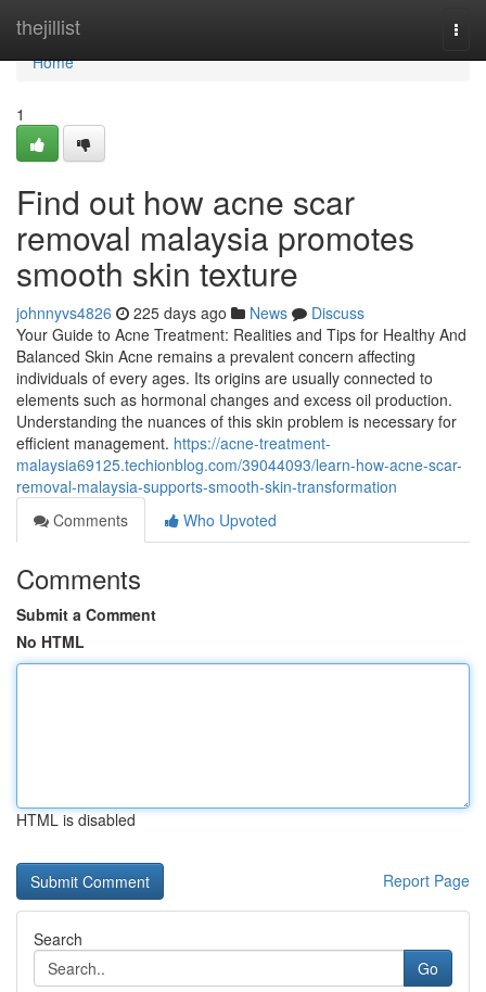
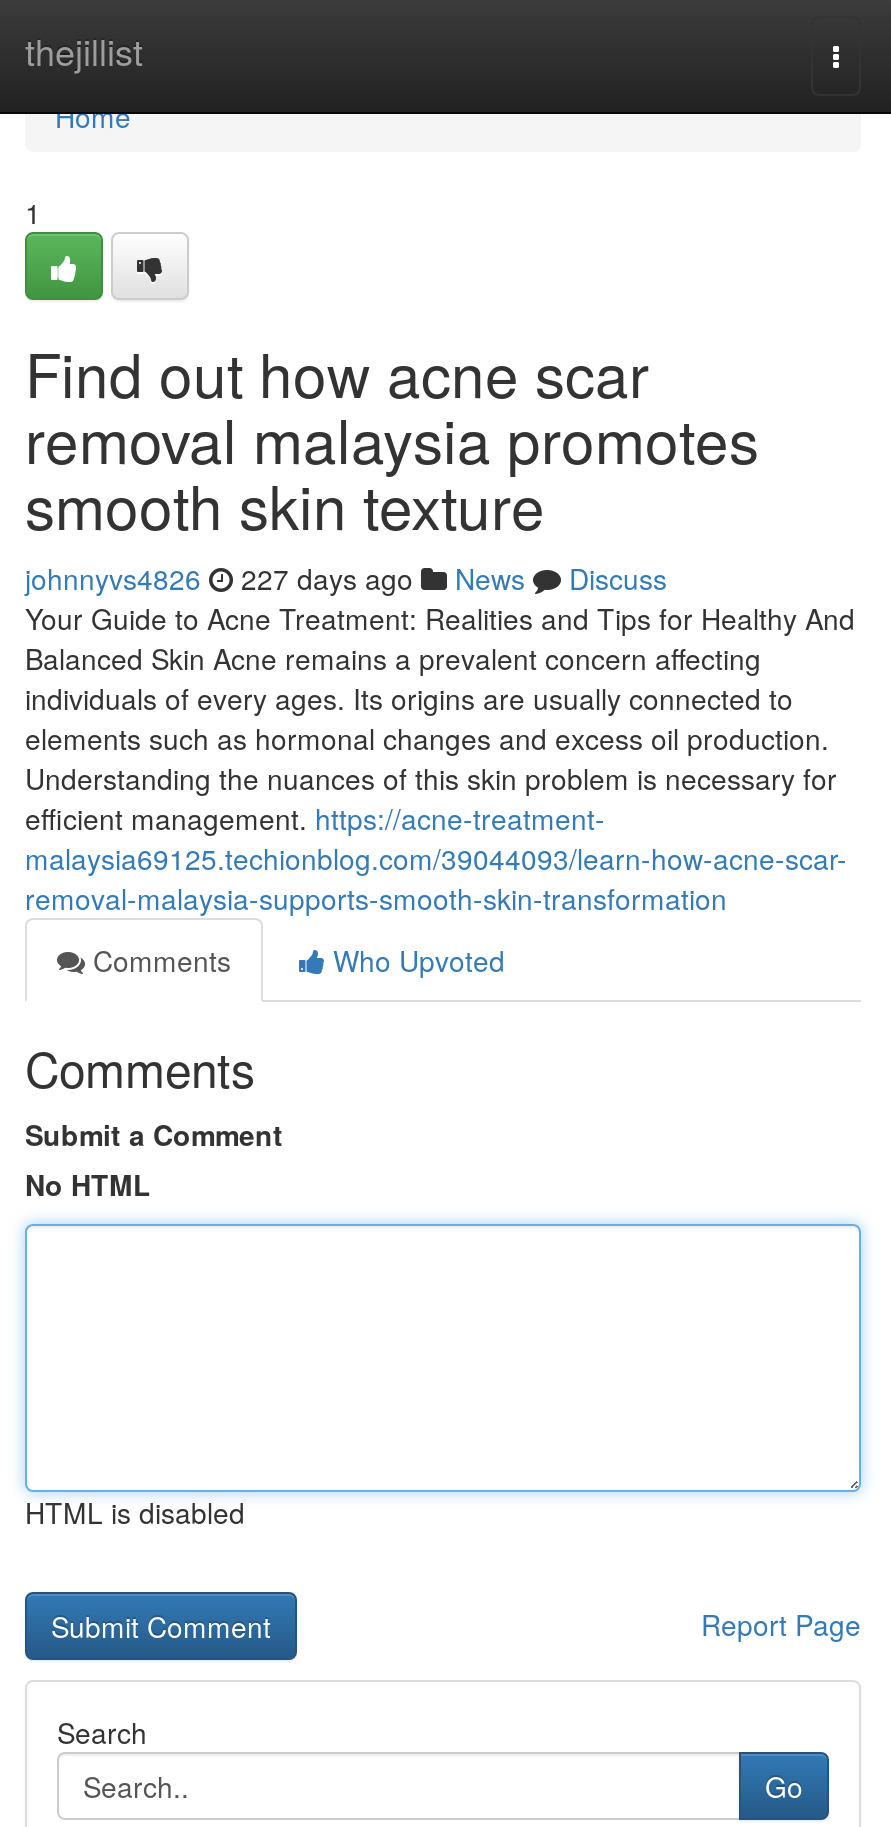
[16,302,364,323] johnnyvs4826 225 days ago News Discuss -> [25,558,667,598] johnnyvs4826 227 days ago News Discuss

